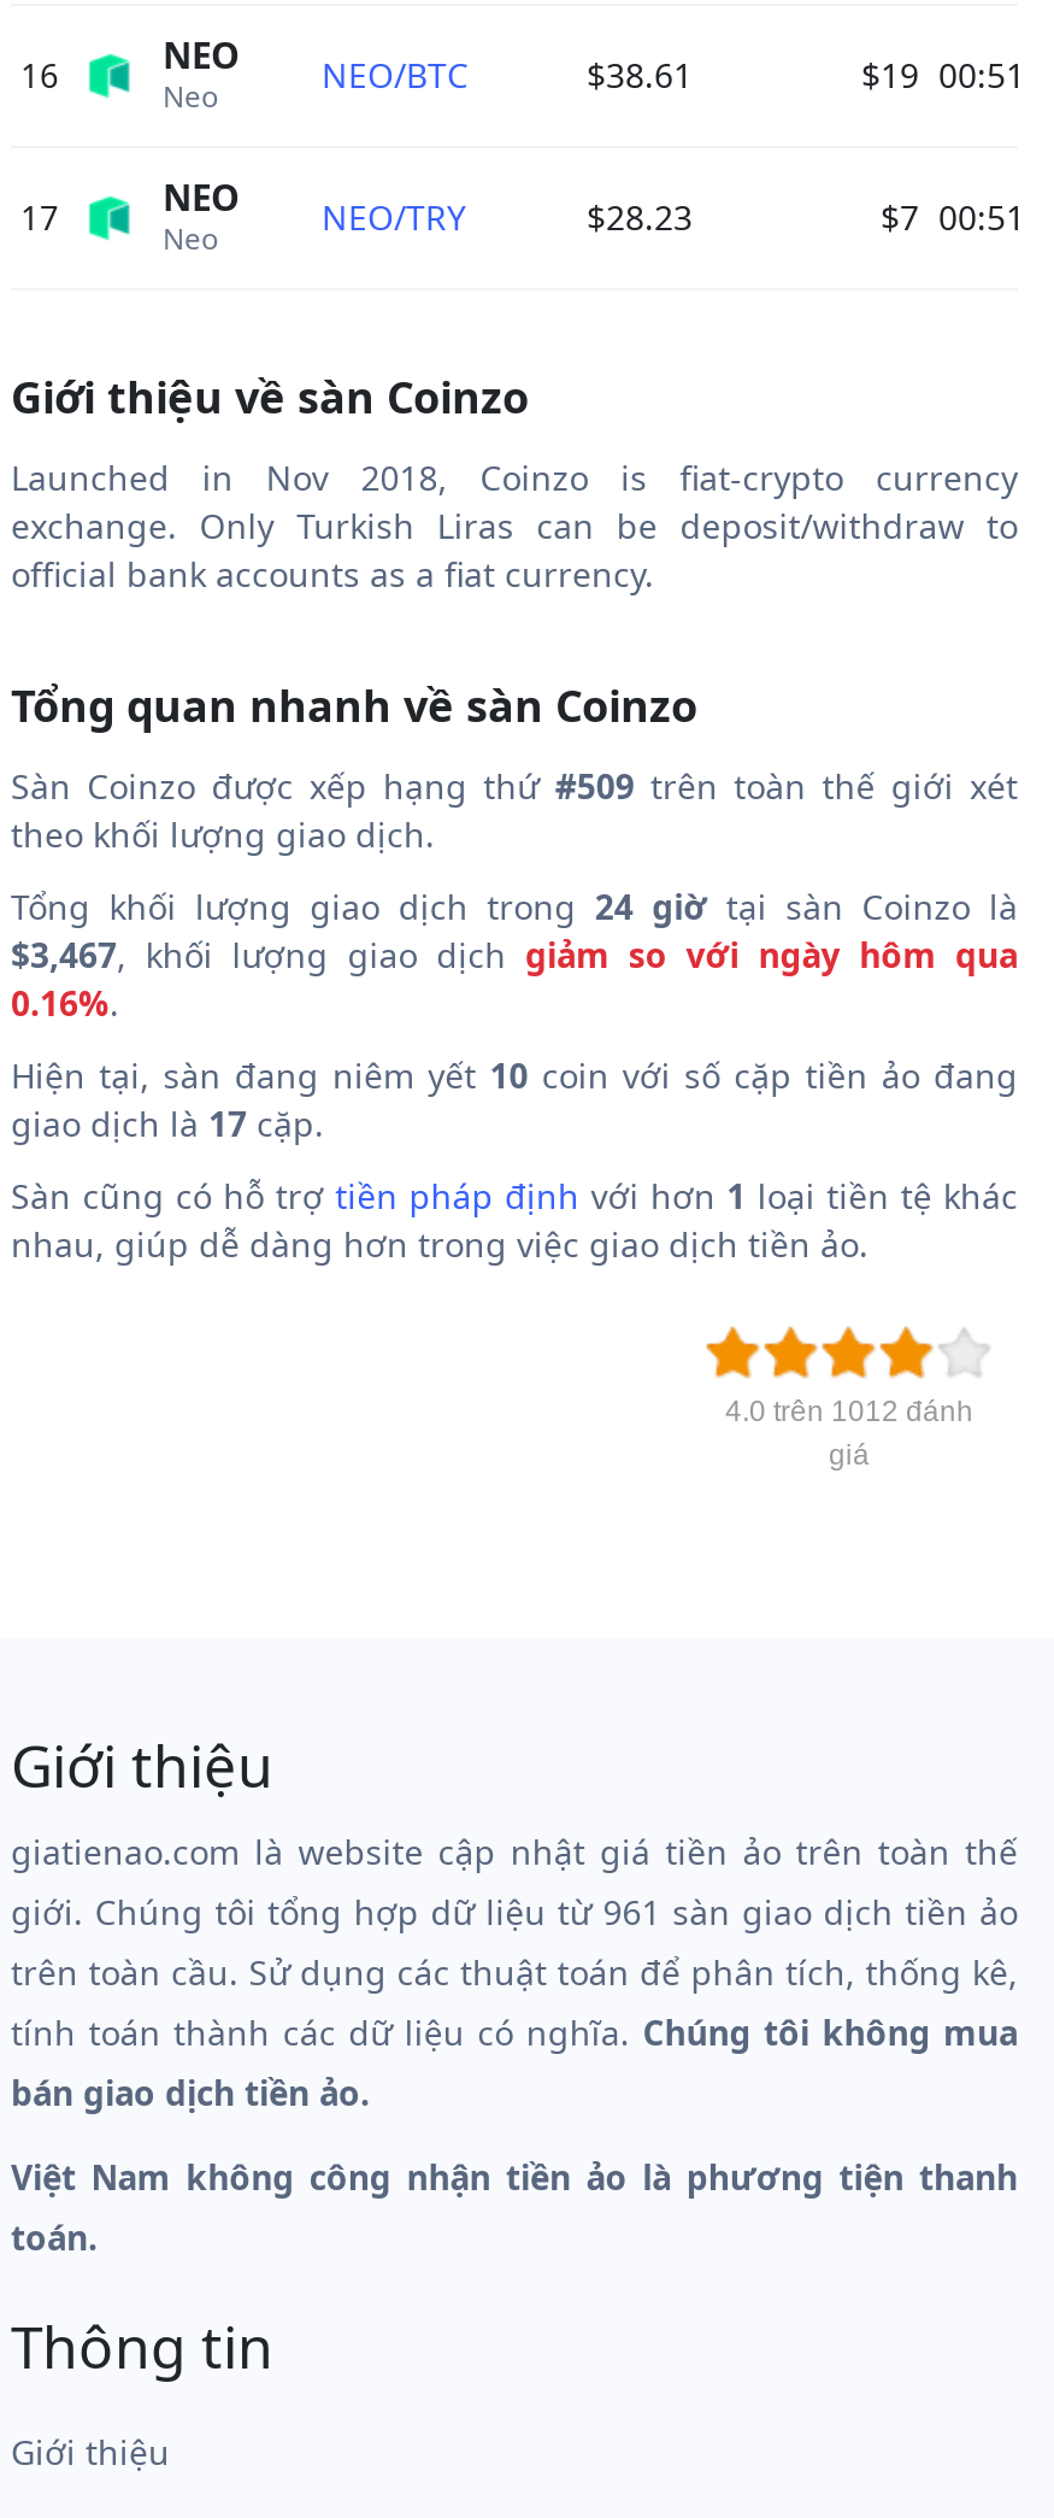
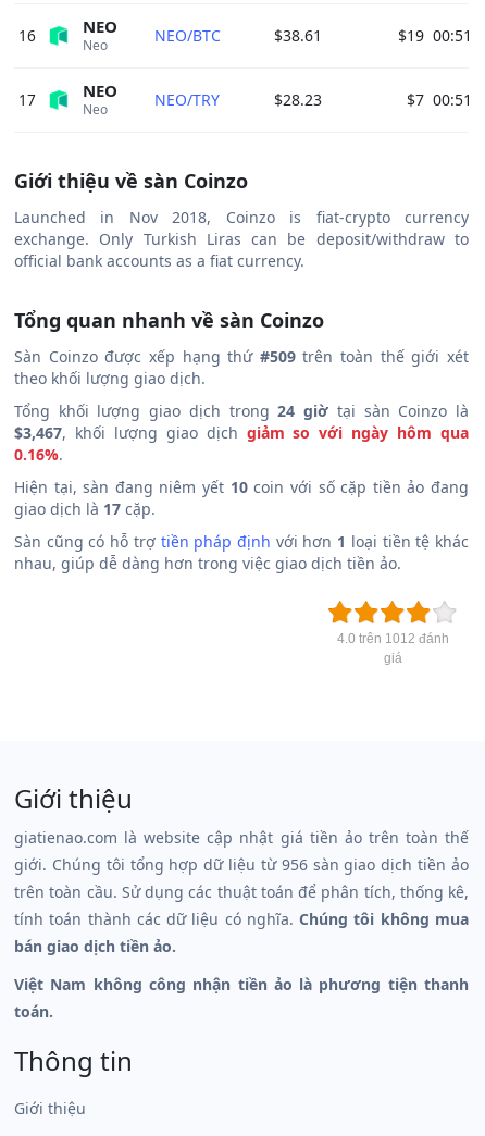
[11,1889,1018,1935] giới. Chúng tôi tổng hợp dữ liệu từ 961 sàn giao dịch tiền ảo -> [14,854,469,875] giới. Chúng tôi tổng hợp dữ liệu từ 956 sàn giao dịch tiền ảo

